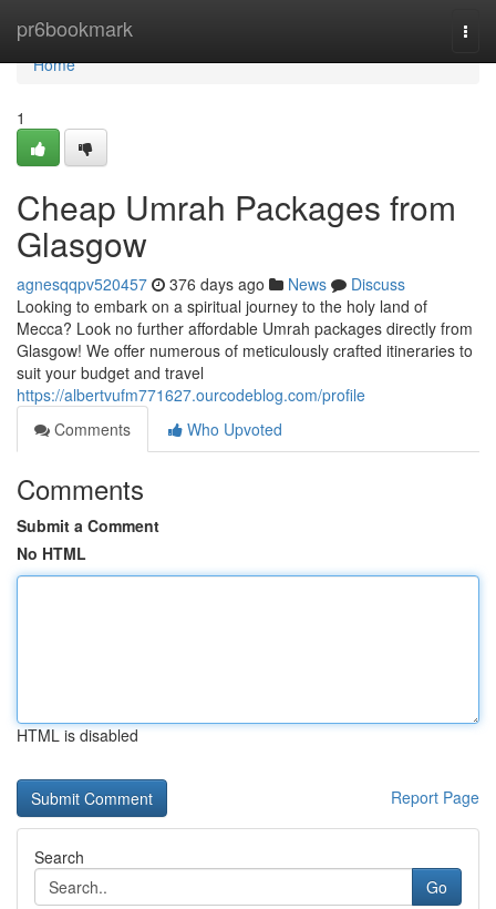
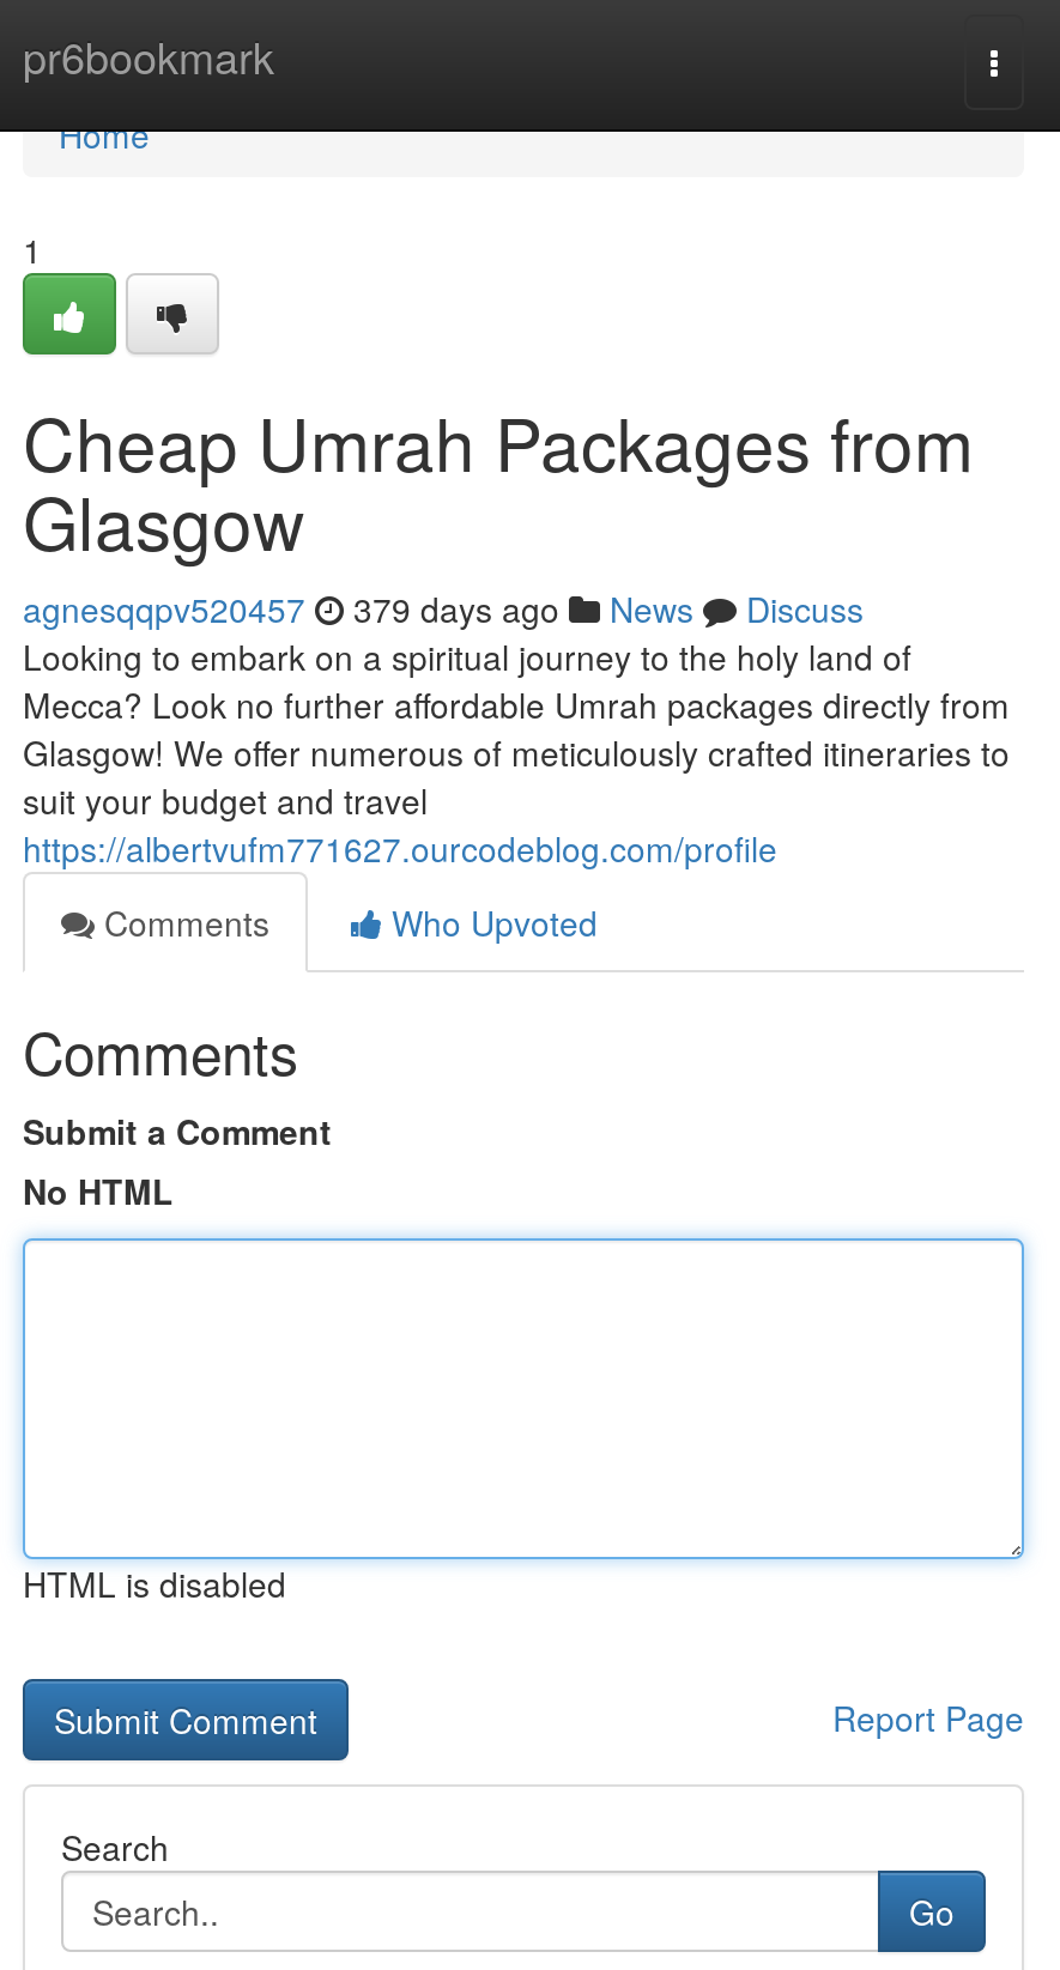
[17,273,405,295] agnesqqpv520457 376 days ago News Discuss -> [23,584,864,632] agnesqqpv520457 379 days ago News Discuss

